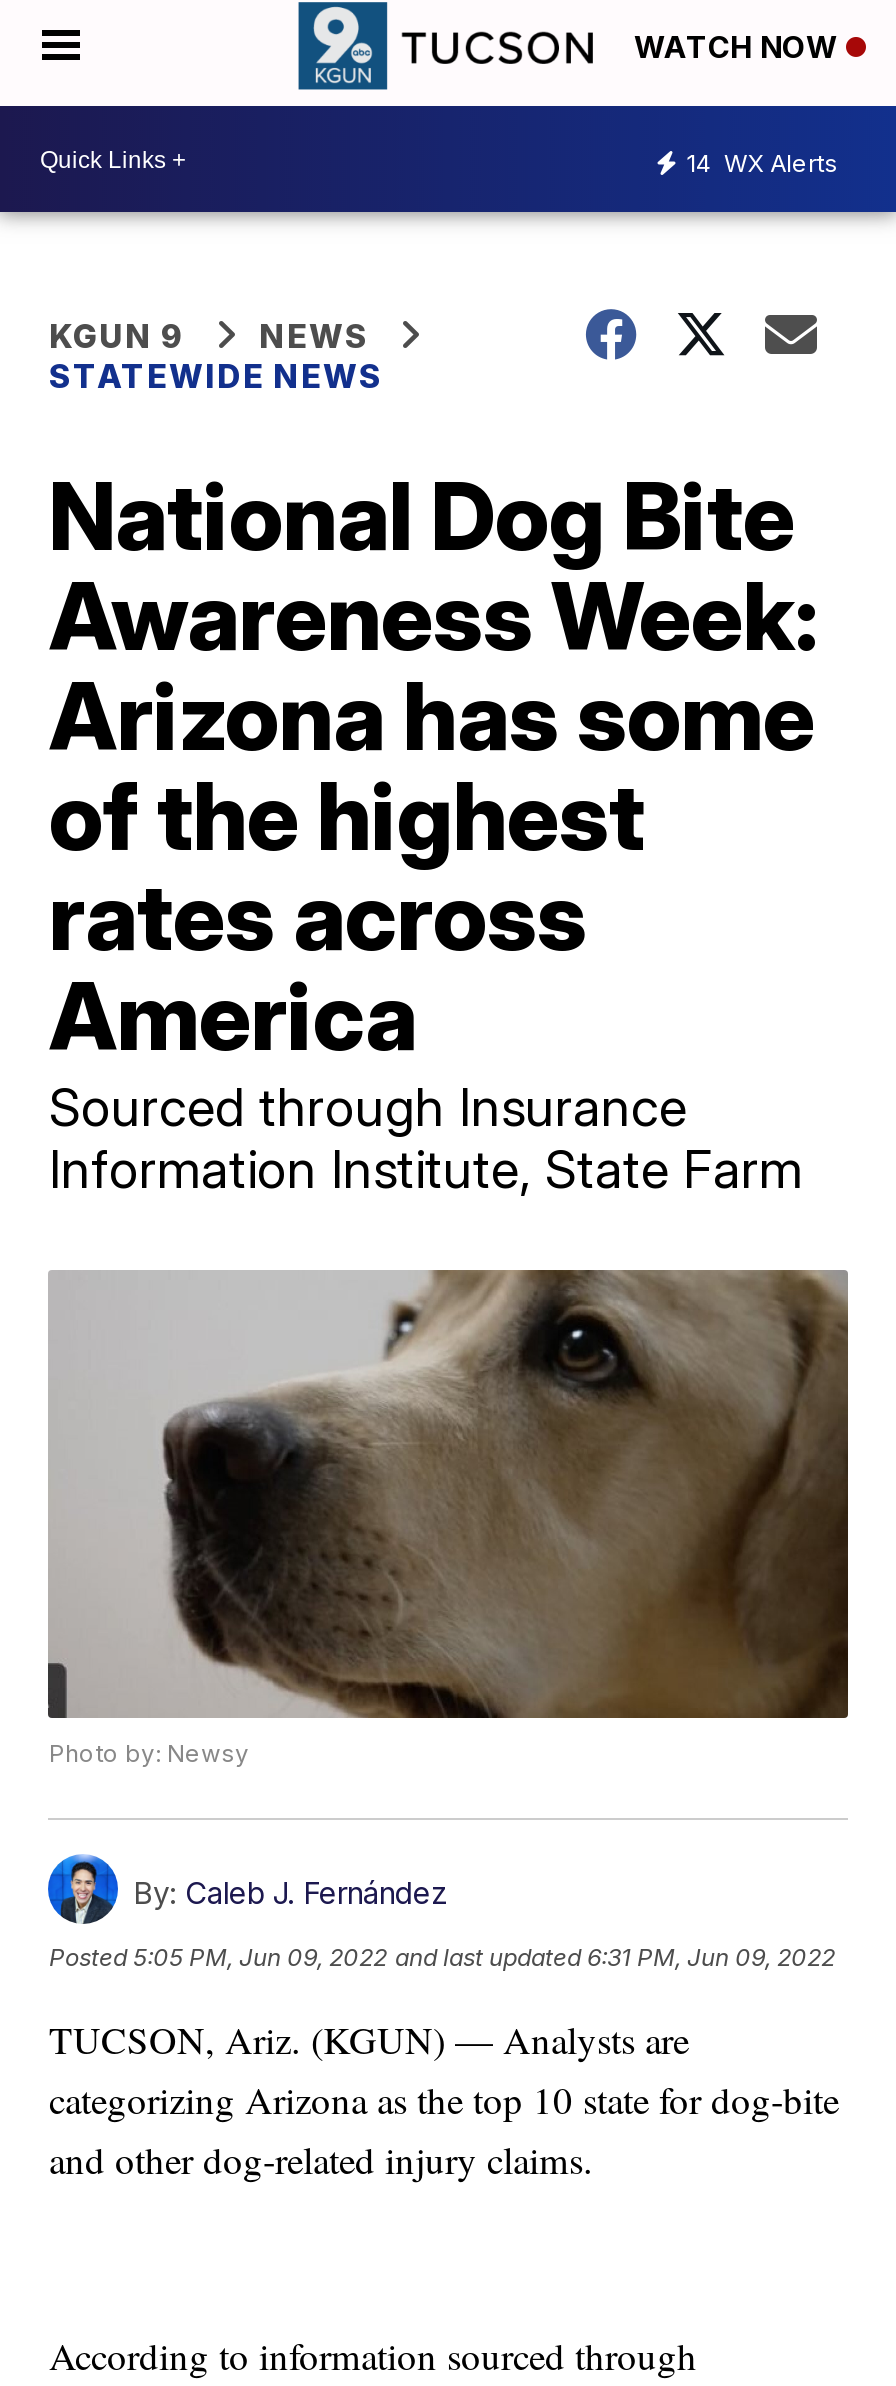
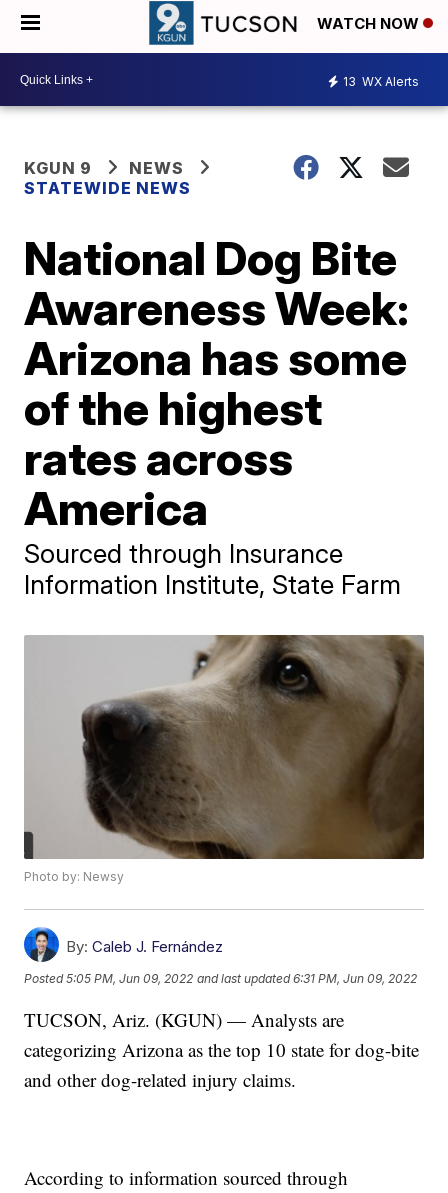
[686,147,838,177] 14 WX Alerts -> [343,73,419,88] 13 WX Alerts

